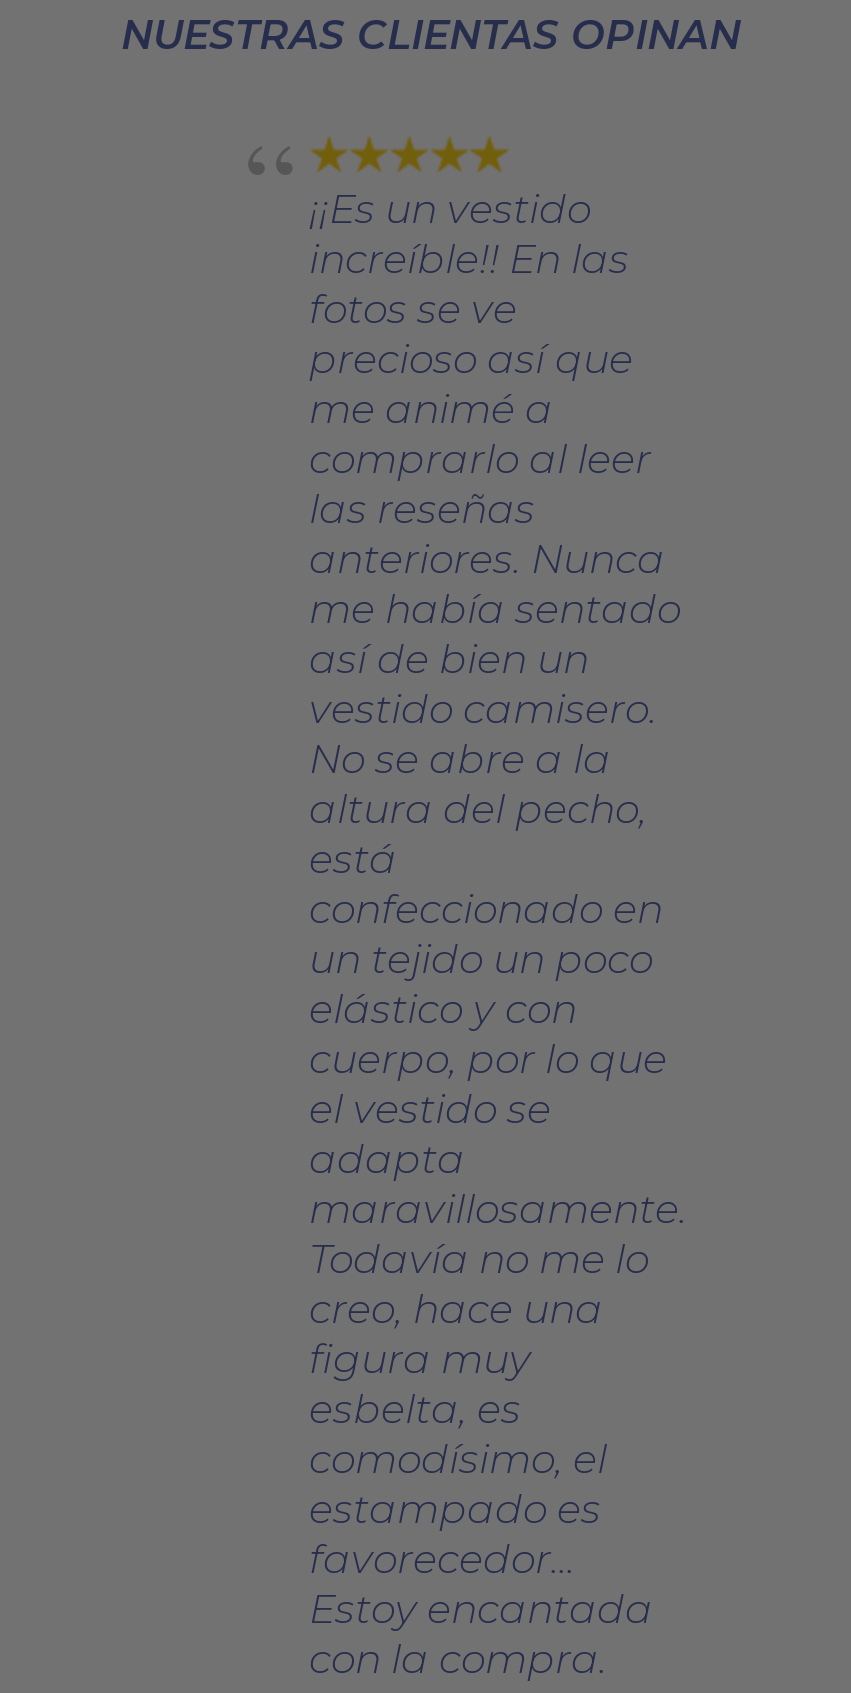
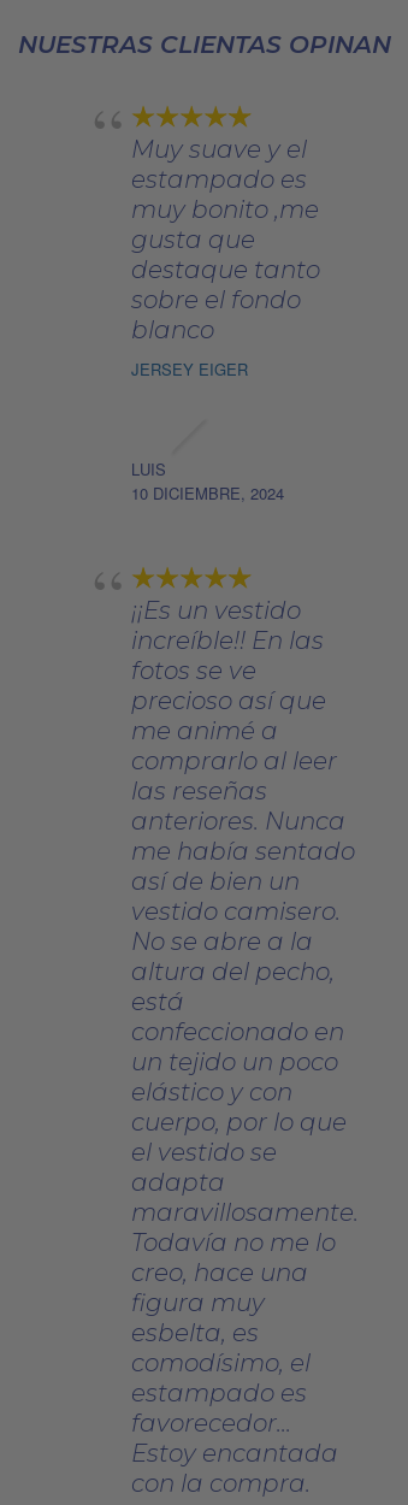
none -> [131,135,320,381] Muy suave y el | estampado es | muy bonito ,me | gusta que | destaque tanto | sobre el fondo | blanco | JERSEY EIGER
none -> [131,458,284,505] LUIS | 10 DICIEMBRE, 2024

